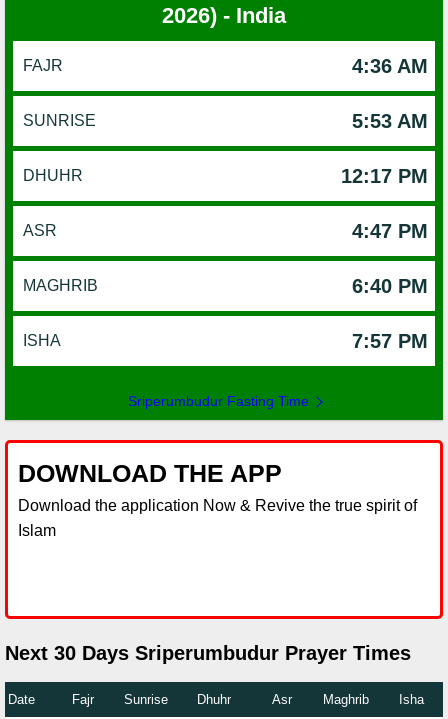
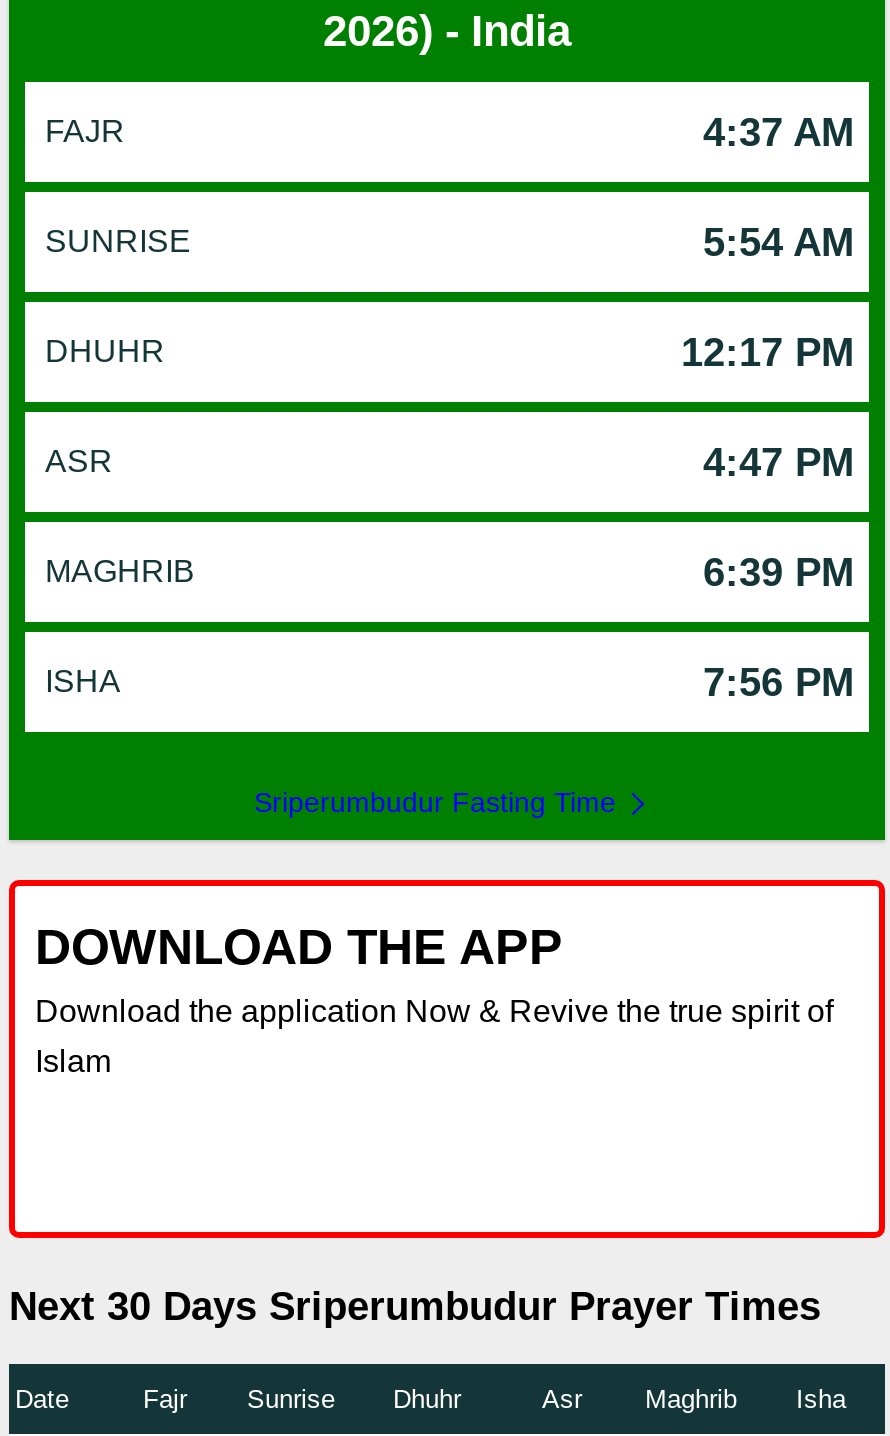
[352,55,428,77] 4:36 AM -> [703,110,855,154] 4:37 AM
[352,110,428,132] 5:53 AM -> [703,220,855,264] 5:54 AM
[352,275,428,297] 6:40 PM -> [703,550,855,594] 6:39 PM
[352,330,428,352] 7:57 PM -> [703,660,855,704] 7:56 PM

